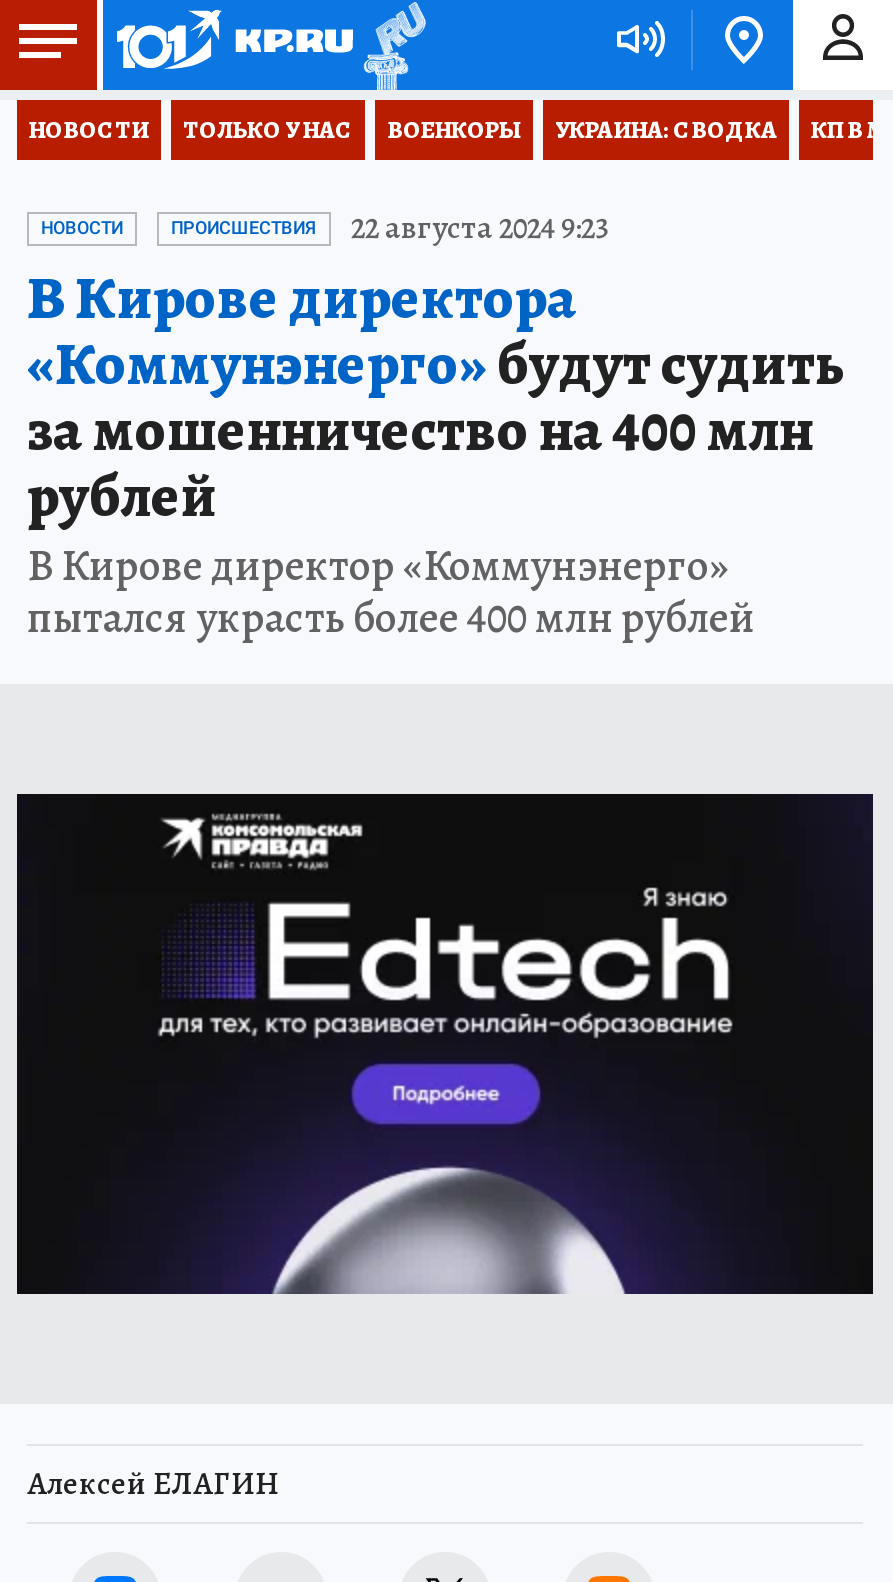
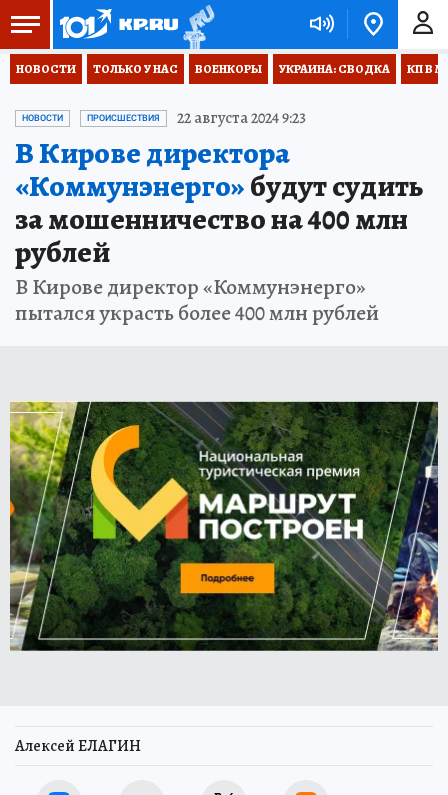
[15,792,875,1294] [image] -> [9,401,439,652] [image]

